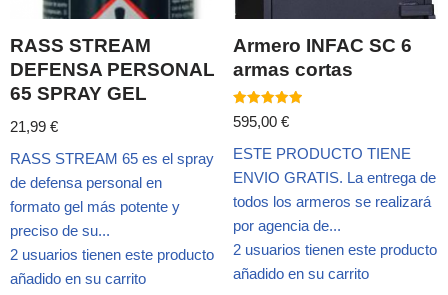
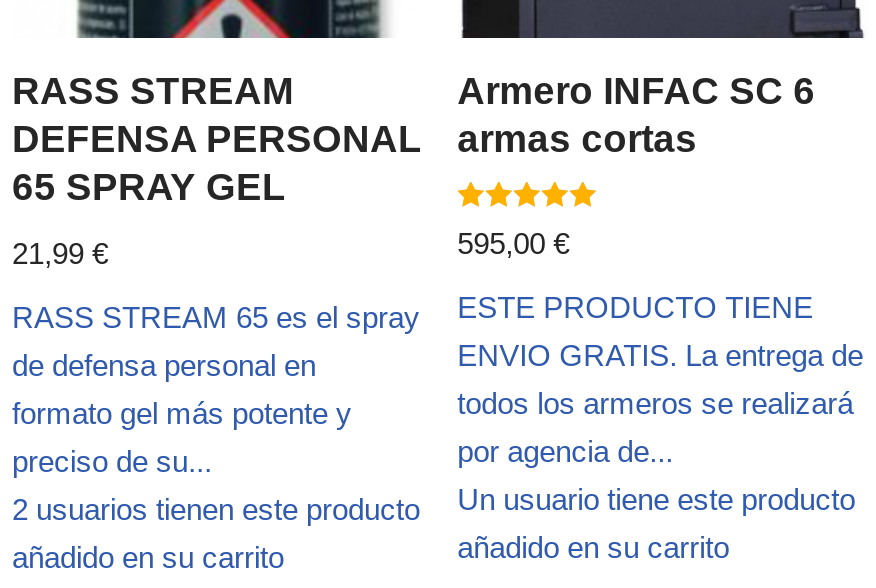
[233,241,437,258] 2 usuarios tienen este producto -> [457,482,855,516] Un usuario tiene este producto

